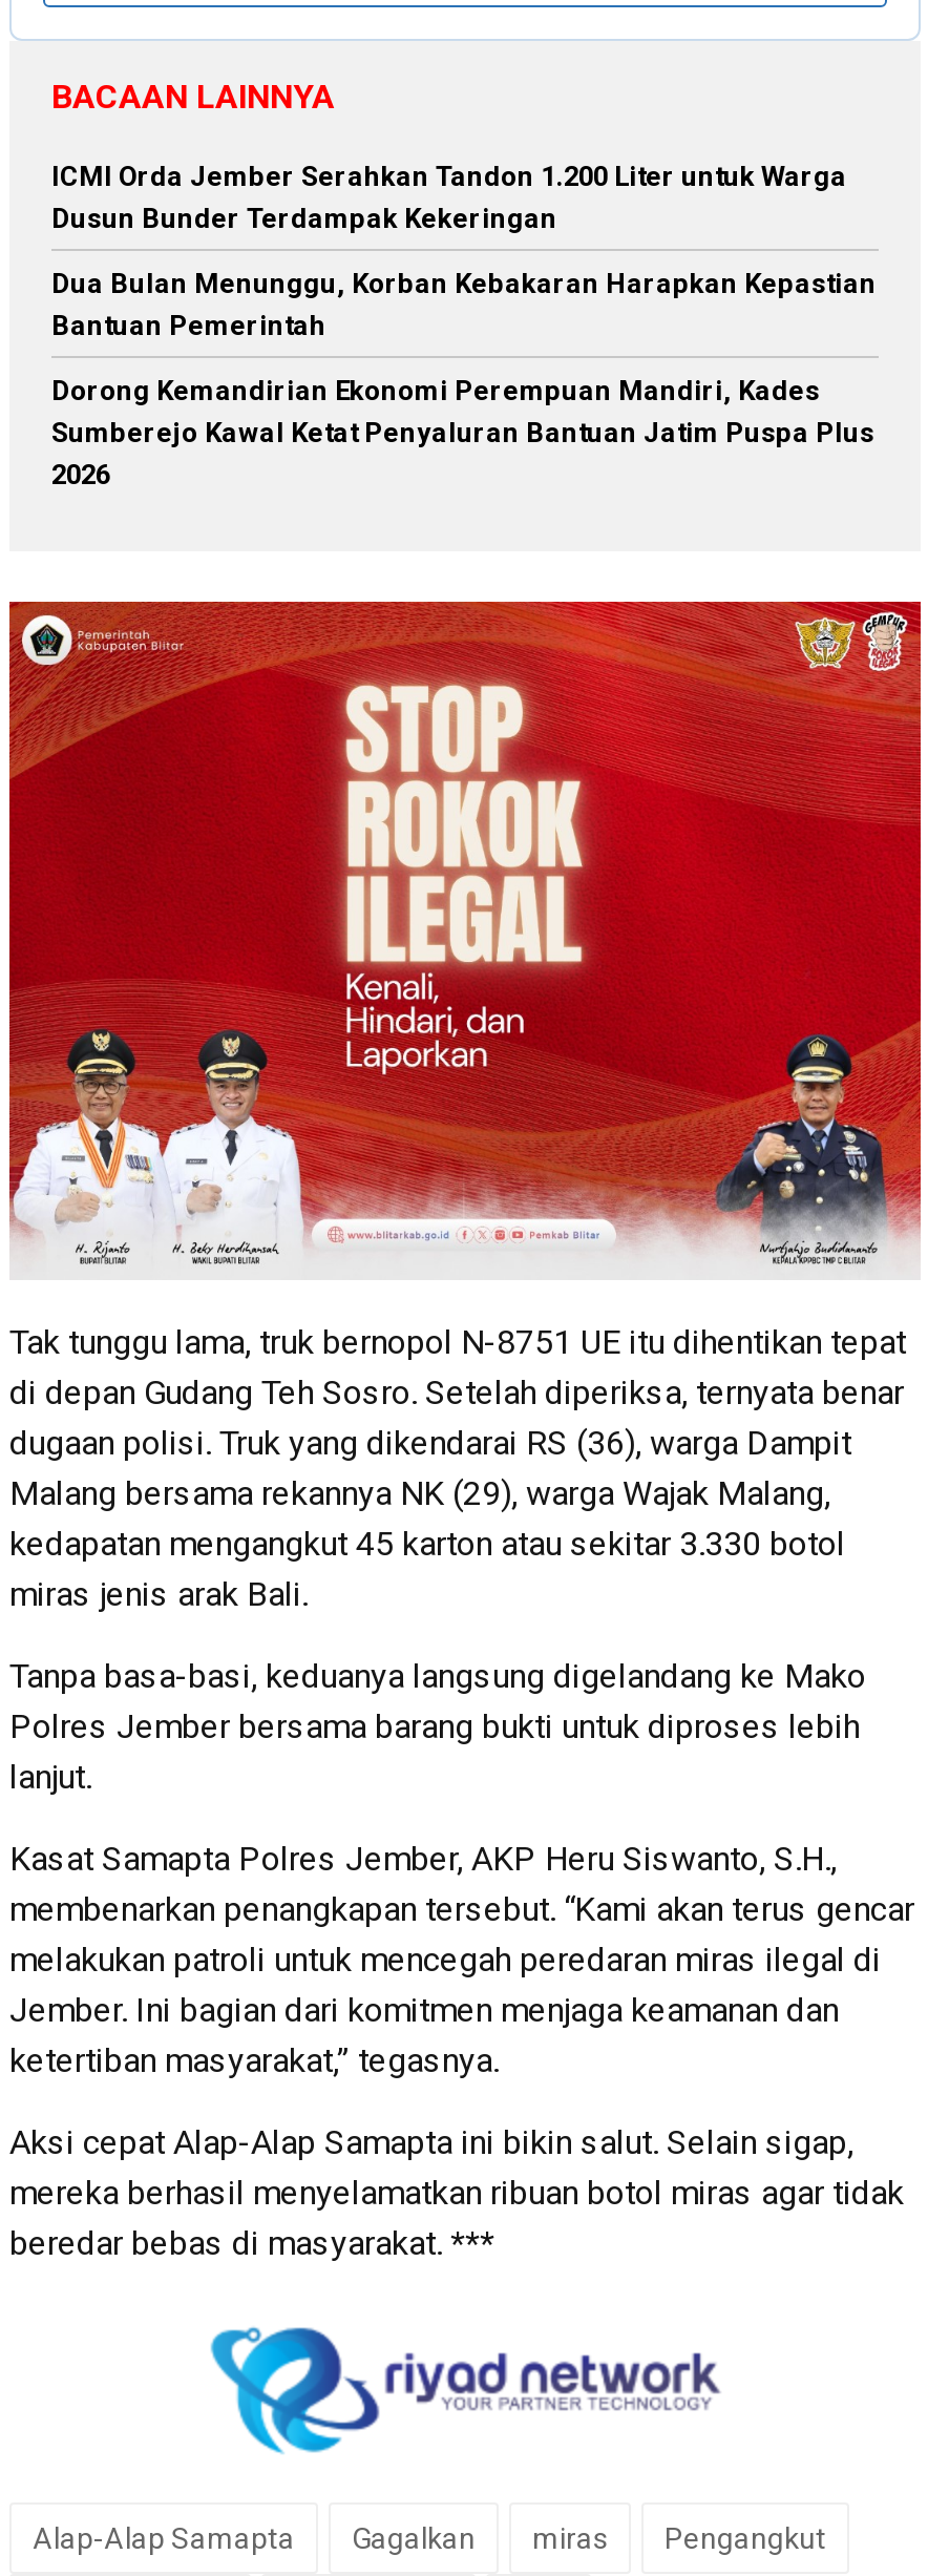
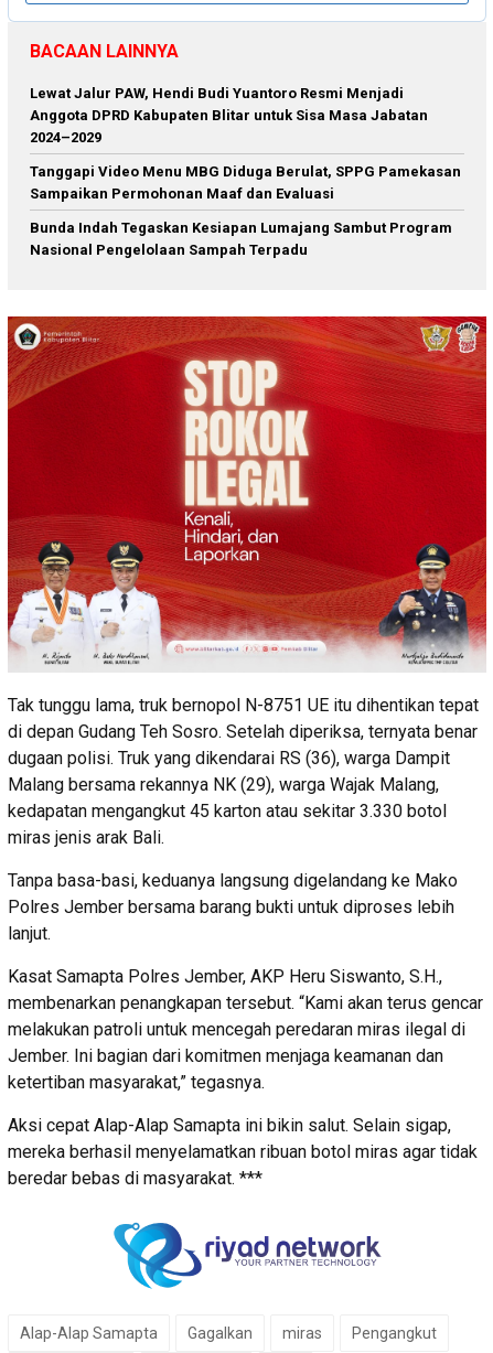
[51,161,847,235] ICMI Orda Jember Serahkan Tandon 1.200 Liter untuk Warga | Dusun Bunder Terdampak Kekeringan -> [30,85,428,146] Lewat Jalur PAW, Hendi Budi Yuantoro Resmi Menjadi | Anggota DPRD Kabupaten Blitar untuk Sisa Masa Jabatan | 2024–2029
[51,268,877,342] Dua Bulan Menunggu, Korban Kebakaran Harapkan Kepastian | Bantuan Pemerintah -> [30,163,461,202] Tanggapi Video Menu MBG Diduga Berulat, SPPG Pamekasan | Sampaikan Permohonan Maaf dan Evaluasi
[51,375,874,491] Dorong Kemandirian Ekonomi Perempuan Mandiri, Kades | Sumberejo Kawal Ketat Penyaluran Bantuan Jatim Puspa Plus | 2026 -> [30,220,452,258] Bunda Indah Tegaskan Kesiapan Lumajang Sambut Program | Nasional Pengelolaan Sampah Terpadu

